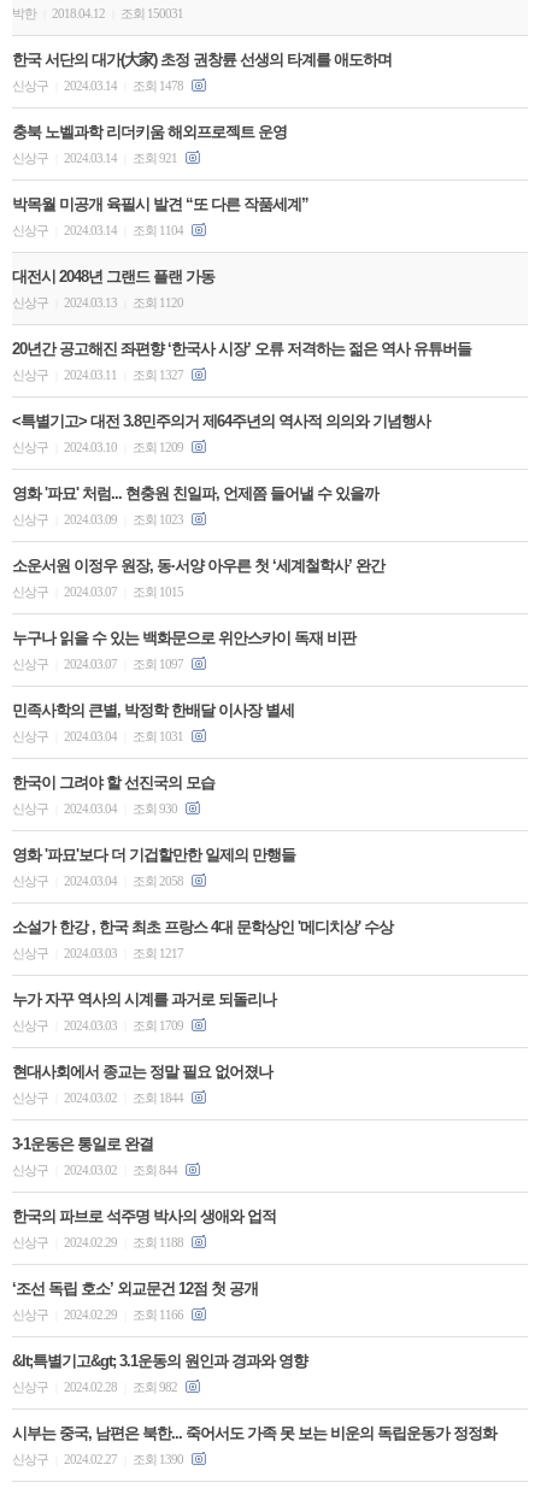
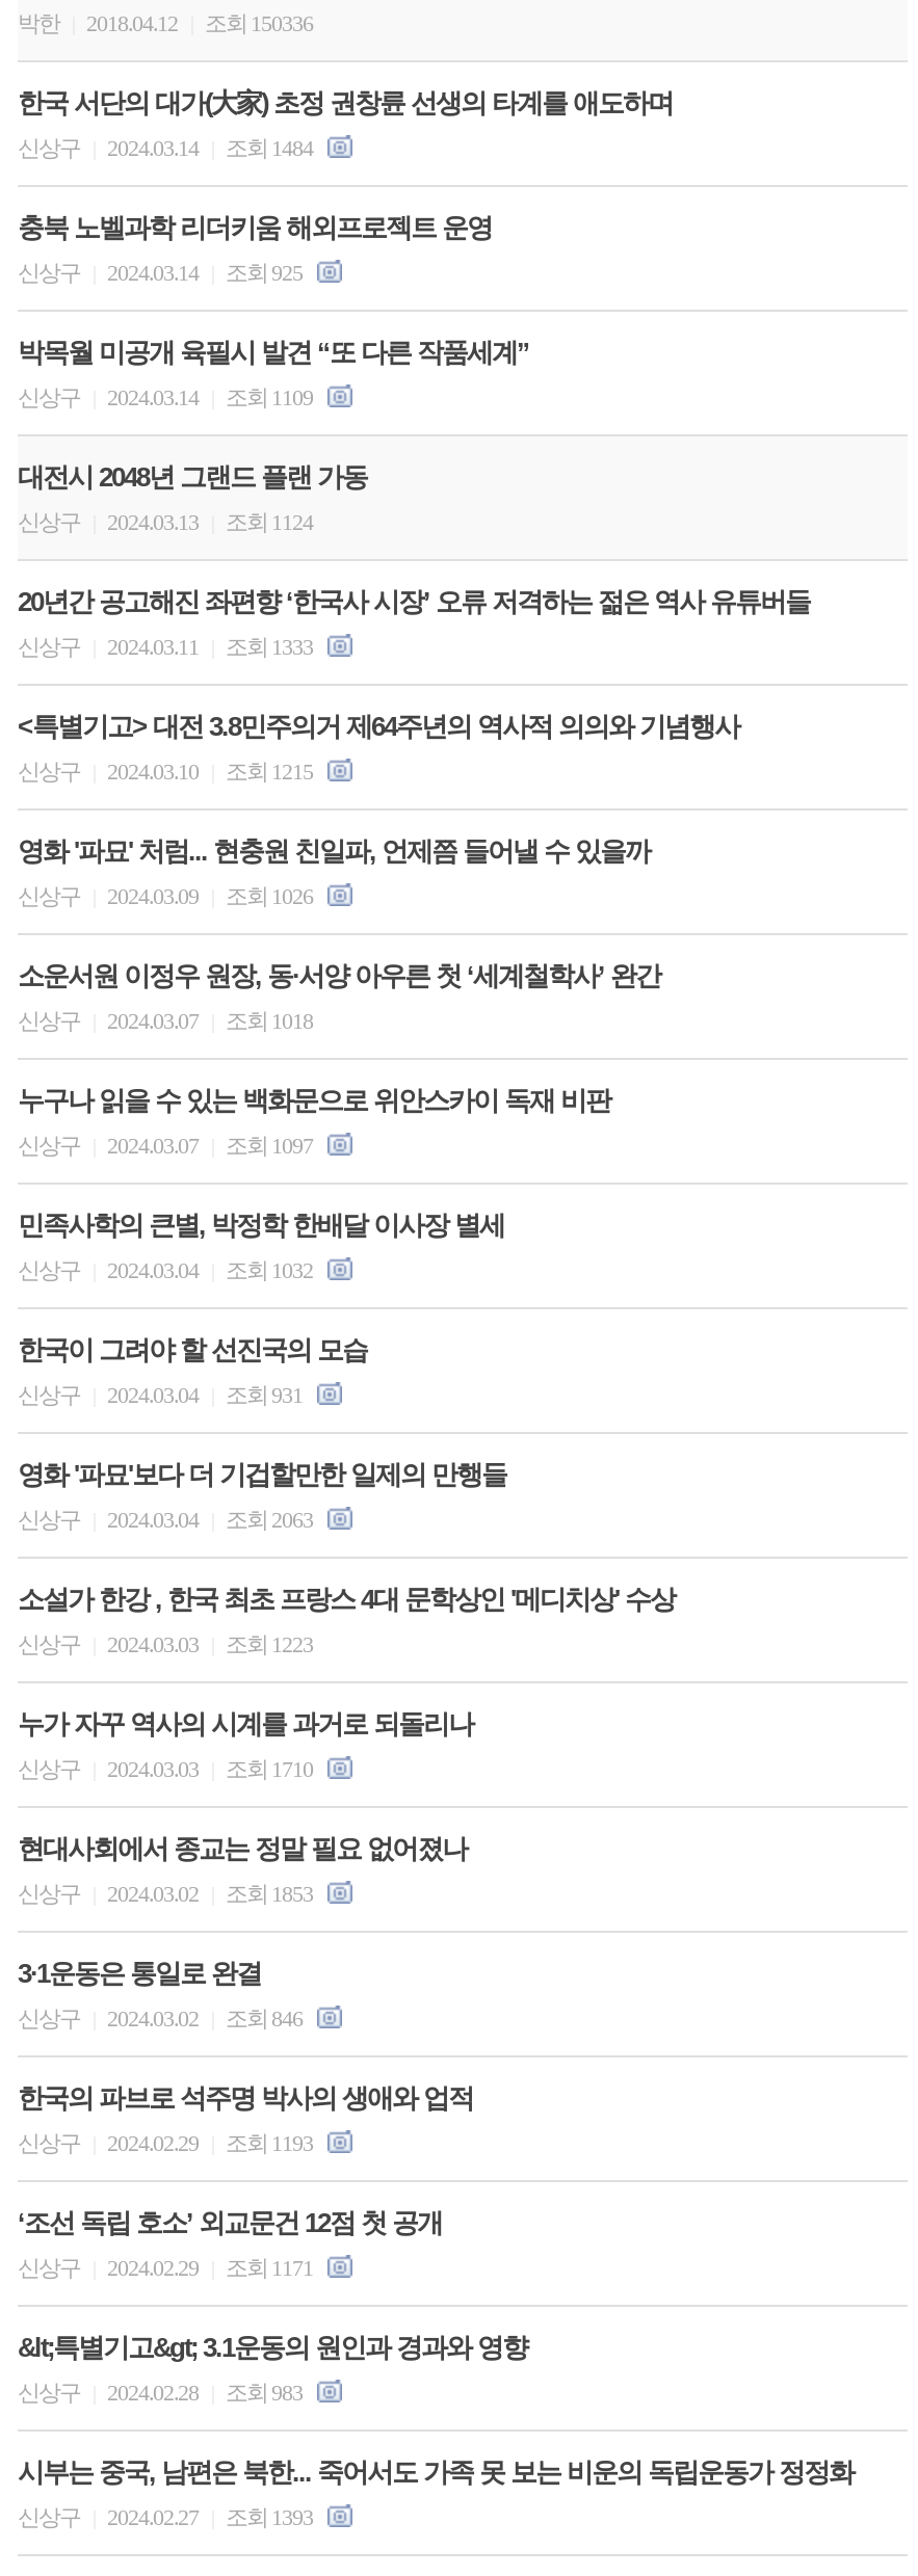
[12,6,183,21] 박한 2018.04.12 조회 150031 -> [18,11,313,36] 박한 2018.04.12 조회 150336
[12,79,186,93] 신상구 2024.03.14 조회 1478 -> [18,136,317,160] 신상구 2024.03.14 조회 1484
[12,151,180,165] 신상구 2024.03.14 조회 921 -> [18,260,307,285] 신상구 2024.03.14 조회 925
[12,223,186,238] 신상구 2024.03.14 조회 1104 -> [18,385,317,410] 신상구 2024.03.14 조회 1109
[12,295,183,310] 신상구 2024.03.13 조회 1120 -> [18,510,313,535] 신상구 2024.03.13 조회 1124
[12,368,186,382] 신상구 2024.03.11 조회 1327 -> [18,634,317,659] 신상구 2024.03.11 조회 1333
[12,440,186,454] 신상구 2024.03.10 조회 1209 -> [18,759,317,784] 신상구 2024.03.10 조회 1215
[12,512,186,527] 신상구 2024.03.09 조회 1023 -> [18,884,317,909] 신상구 2024.03.09 조회 1026
[12,585,183,599] 신상구 2024.03.07 조회 1015 -> [18,1008,313,1033] 신상구 2024.03.07 조회 1018
[12,729,186,744] 신상구 2024.03.04 조회 1031 -> [18,1258,317,1283] 신상구 2024.03.04 조회 1032
[12,801,180,816] 신상구 2024.03.04 조회 930 -> [18,1382,307,1407] 신상구 2024.03.04 조회 931
[12,874,186,888] 신상구 2024.03.04 조회 2058 -> [18,1507,317,1532] 신상구 2024.03.04 조회 2063
[12,946,183,960] 신상구 2024.03.03 조회 1217 -> [18,1632,313,1657] 신상구 2024.03.03 조회 1223
[12,1018,186,1033] 신상구 2024.03.03 조회 1709 -> [18,1757,317,1781] 신상구 2024.03.03 조회 1710
[12,1091,186,1105] 신상구 2024.03.02 조회 1844 -> [18,1881,317,1906] 신상구 2024.03.02 조회 1853
[12,1163,180,1177] 신상구 2024.03.02 조회 844 -> [18,2006,307,2031] 신상구 2024.03.02 조회 846
[12,1235,186,1250] 신상구 2024.02.29 조회 1188 -> [18,2131,317,2156] 신상구 2024.02.29 조회 1193
[12,1307,186,1322] 신상구 2024.02.29 조회 1166 -> [18,2255,317,2280] 신상구 2024.02.29 조회 1171
[12,1380,180,1394] 신상구 2024.02.28 조회 982 -> [18,2380,307,2405] 신상구 2024.02.28 조회 983
[12,1452,186,1467] 신상구 2024.02.27 조회 1390 -> [18,2505,317,2530] 신상구 2024.02.27 조회 1393

